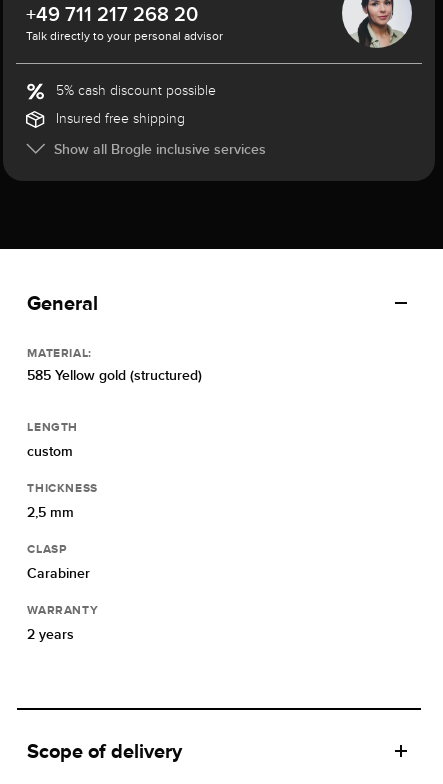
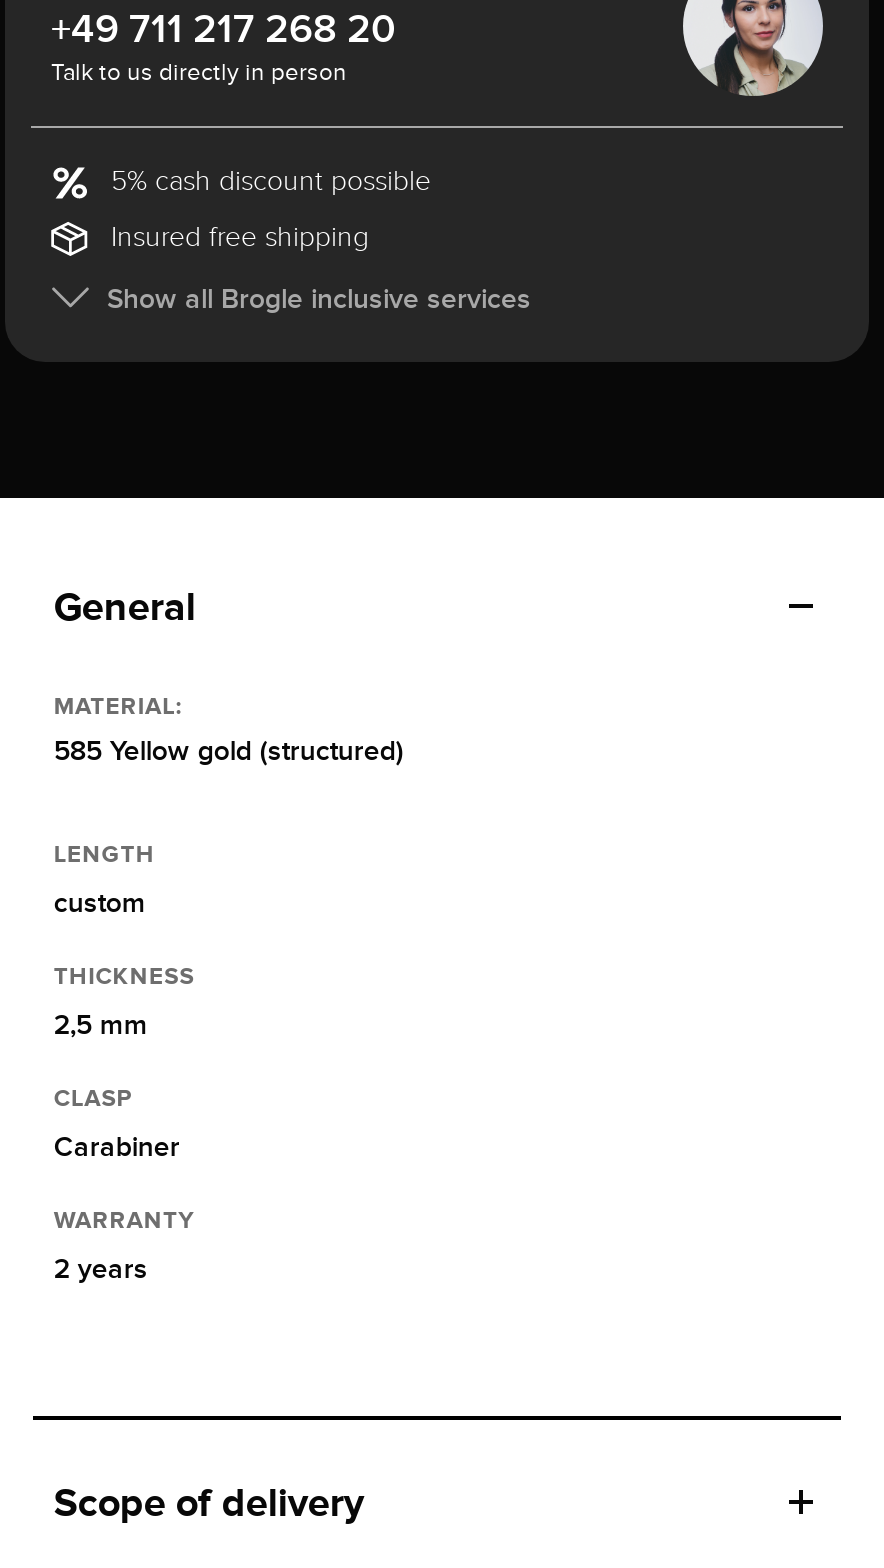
[26,29,223,43] Talk directly to your personal advisor -> [51,57,347,85] Talk to us directly in person

